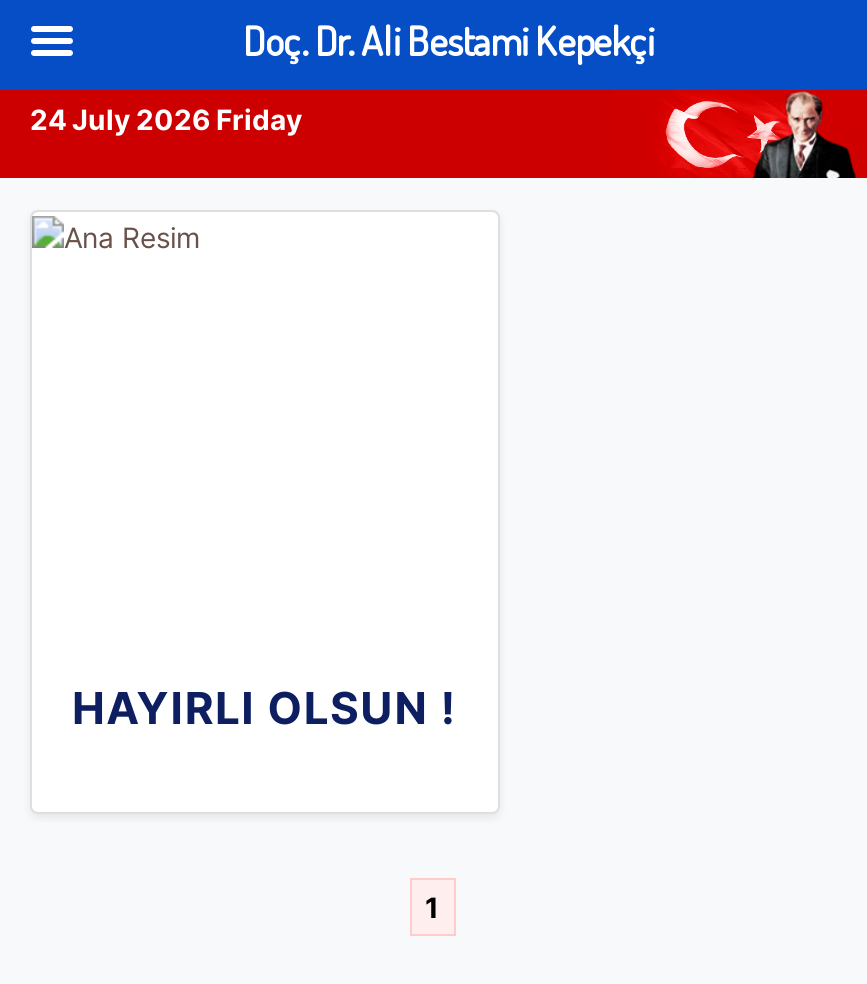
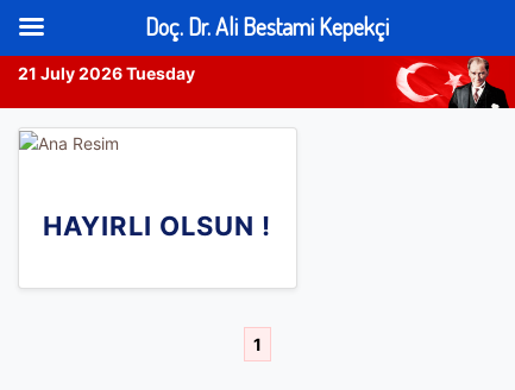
[30,102,302,136] 24 July 2026 Friday -> [18,63,195,83] 21 July 2026 Tuesday

